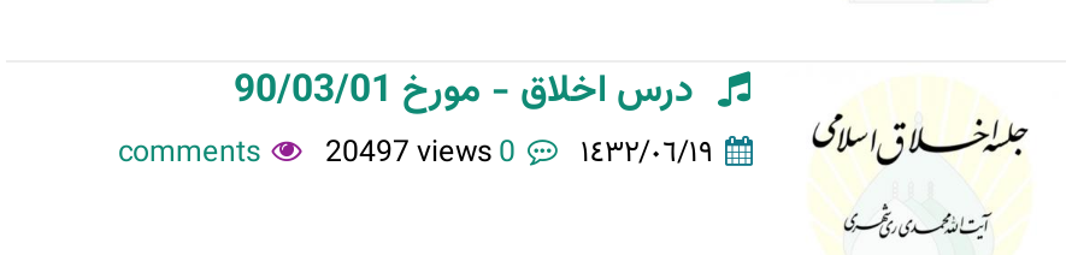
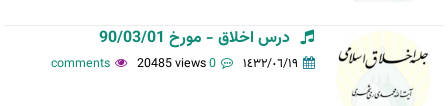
[325,129,491,177] 20497 views -> [136,54,205,74] 20485 views

